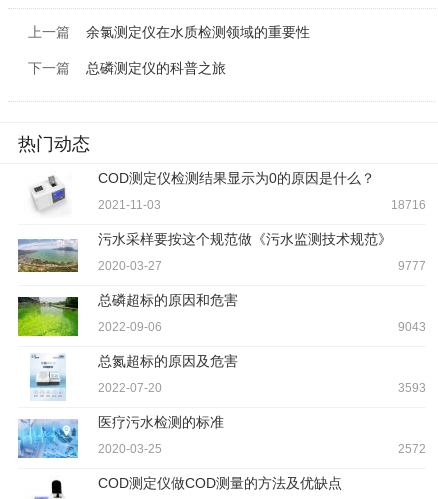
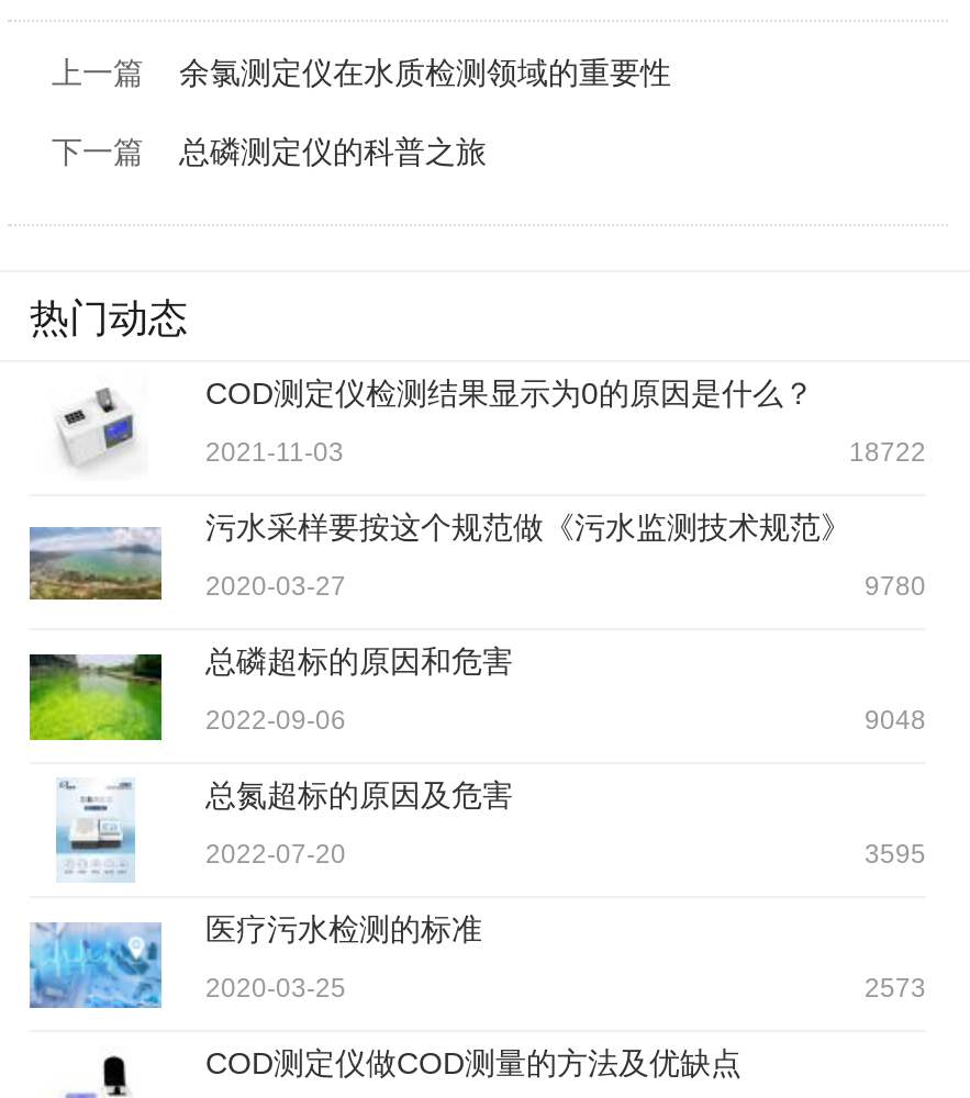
[391,198,426,212] 18716 -> [849,437,926,468] 18722
[398,259,426,273] 9777 -> [865,571,926,602] 9780
[398,320,426,334] 9043 -> [865,705,926,736] 9048
[398,381,426,395] 3593 -> [865,839,926,870] 3595
[398,442,426,456] 2572 -> [865,973,926,1004] 2573

